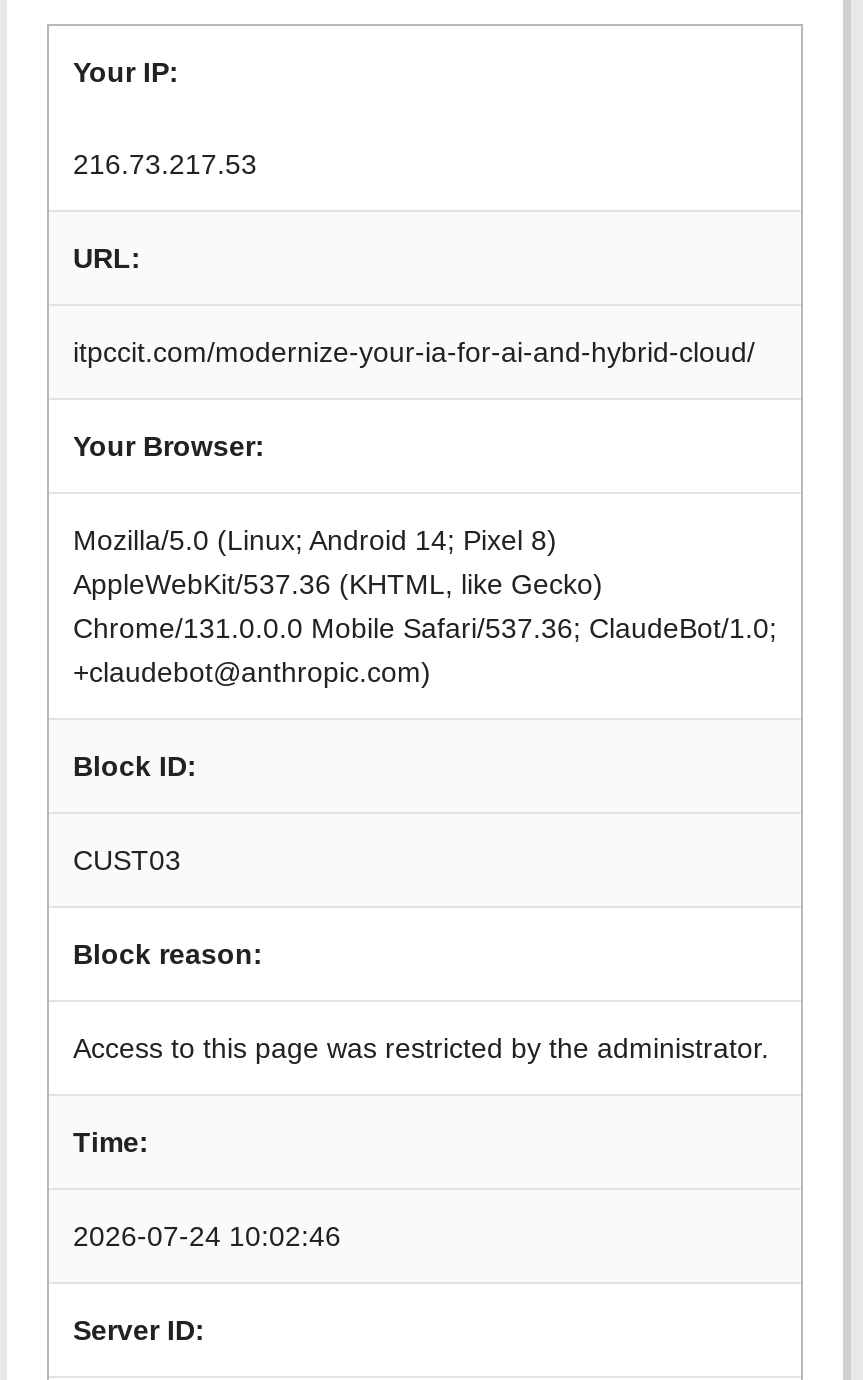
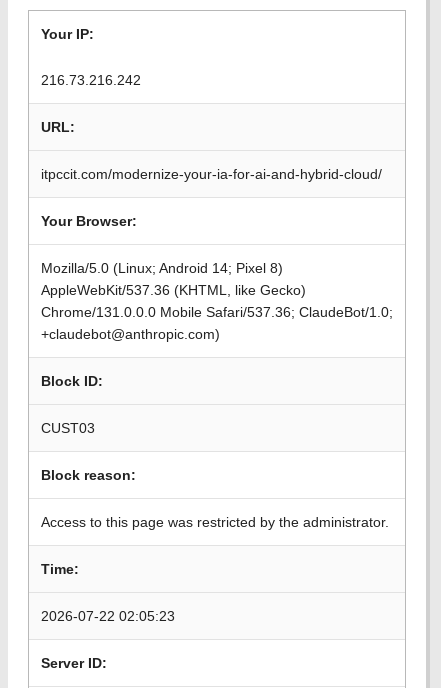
[73,148,257,180] 216.73.217.53 -> [41,72,141,88] 216.73.216.242
[73,1220,341,1252] 2026-07-24 10:02:46 -> [41,608,175,624] 2026-07-22 02:05:23

